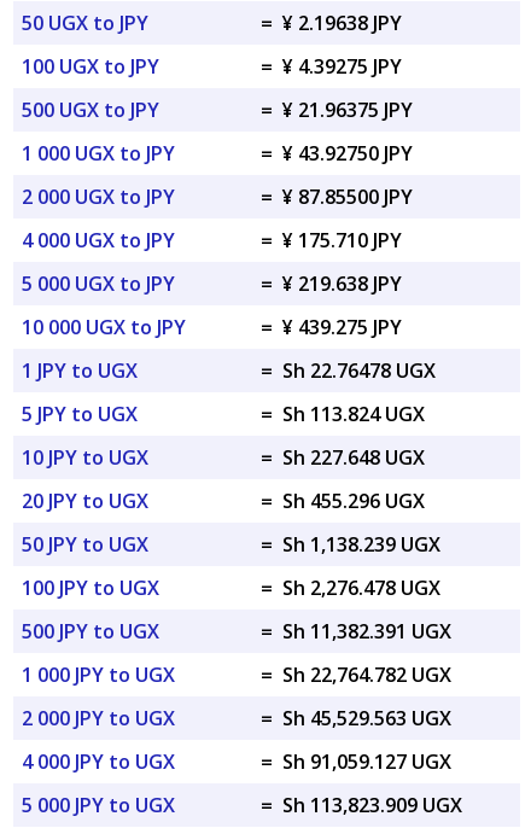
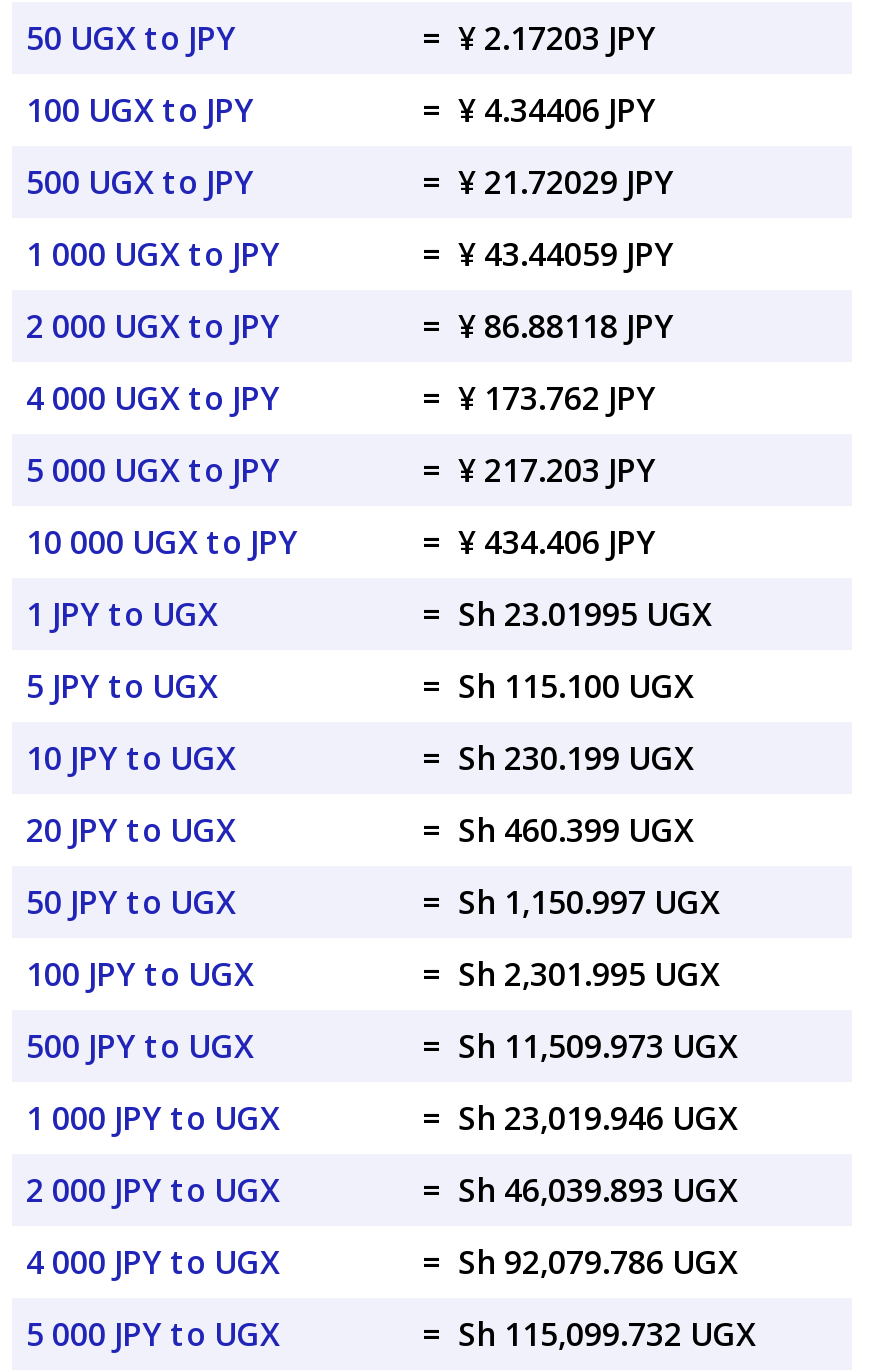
[261,10,402,36] = ¥ 2.19638 JPY -> [422,16,656,60] = ¥ 2.17203 JPY
[261,53,402,80] = ¥ 4.39275 JPY -> [422,88,656,132] = ¥ 4.34406 JPY
[261,97,413,123] = ¥ 21.96375 JPY -> [422,160,674,204] = ¥ 21.72029 JPY
[261,140,413,167] = ¥ 43.92750 JPY -> [422,232,674,276] = ¥ 43.44059 JPY
[261,183,413,210] = ¥ 87.85500 JPY -> [422,304,674,348] = ¥ 86.88118 JPY
[261,227,402,253] = ¥ 175.710 JPY -> [422,376,656,420] = ¥ 173.762 JPY
[261,270,402,297] = ¥ 219.638 JPY -> [422,448,656,492] = ¥ 217.203 JPY
[261,314,402,340] = ¥ 439.275 JPY -> [422,520,656,564] = ¥ 434.406 JPY
[261,357,436,384] = Sh 22.76478 UGX -> [422,592,712,636] = Sh 23.01995 UGX
[261,401,425,427] = Sh 113.824 UGX -> [422,664,694,708] = Sh 115.100 UGX
[261,444,425,471] = Sh 227.648 UGX -> [422,736,694,780] = Sh 230.199 UGX
[261,488,425,514] = Sh 455.296 UGX -> [422,808,694,852] = Sh 460.399 UGX
[261,531,440,558] = Sh 1,138.239 UGX -> [422,880,720,924] = Sh 1,150.997 UGX
[261,575,440,601] = Sh 2,276.478 UGX -> [422,952,720,996] = Sh 2,301.995 UGX
[261,618,451,645] = Sh 11,382.391 UGX -> [422,1024,738,1068] = Sh 11,509.973 UGX
[261,661,451,688] = Sh 22,764.782 UGX -> [422,1096,738,1140] = Sh 23,019.946 UGX
[261,705,451,731] = Sh 45,529.563 UGX -> [422,1168,738,1212] = Sh 46,039.893 UGX
[261,748,451,775] = Sh 91,059.127 UGX -> [422,1240,738,1284] = Sh 92,079.786 UGX
[261,792,462,818] = Sh 113,823.909 UGX -> [422,1312,756,1356] = Sh 115,099.732 UGX

